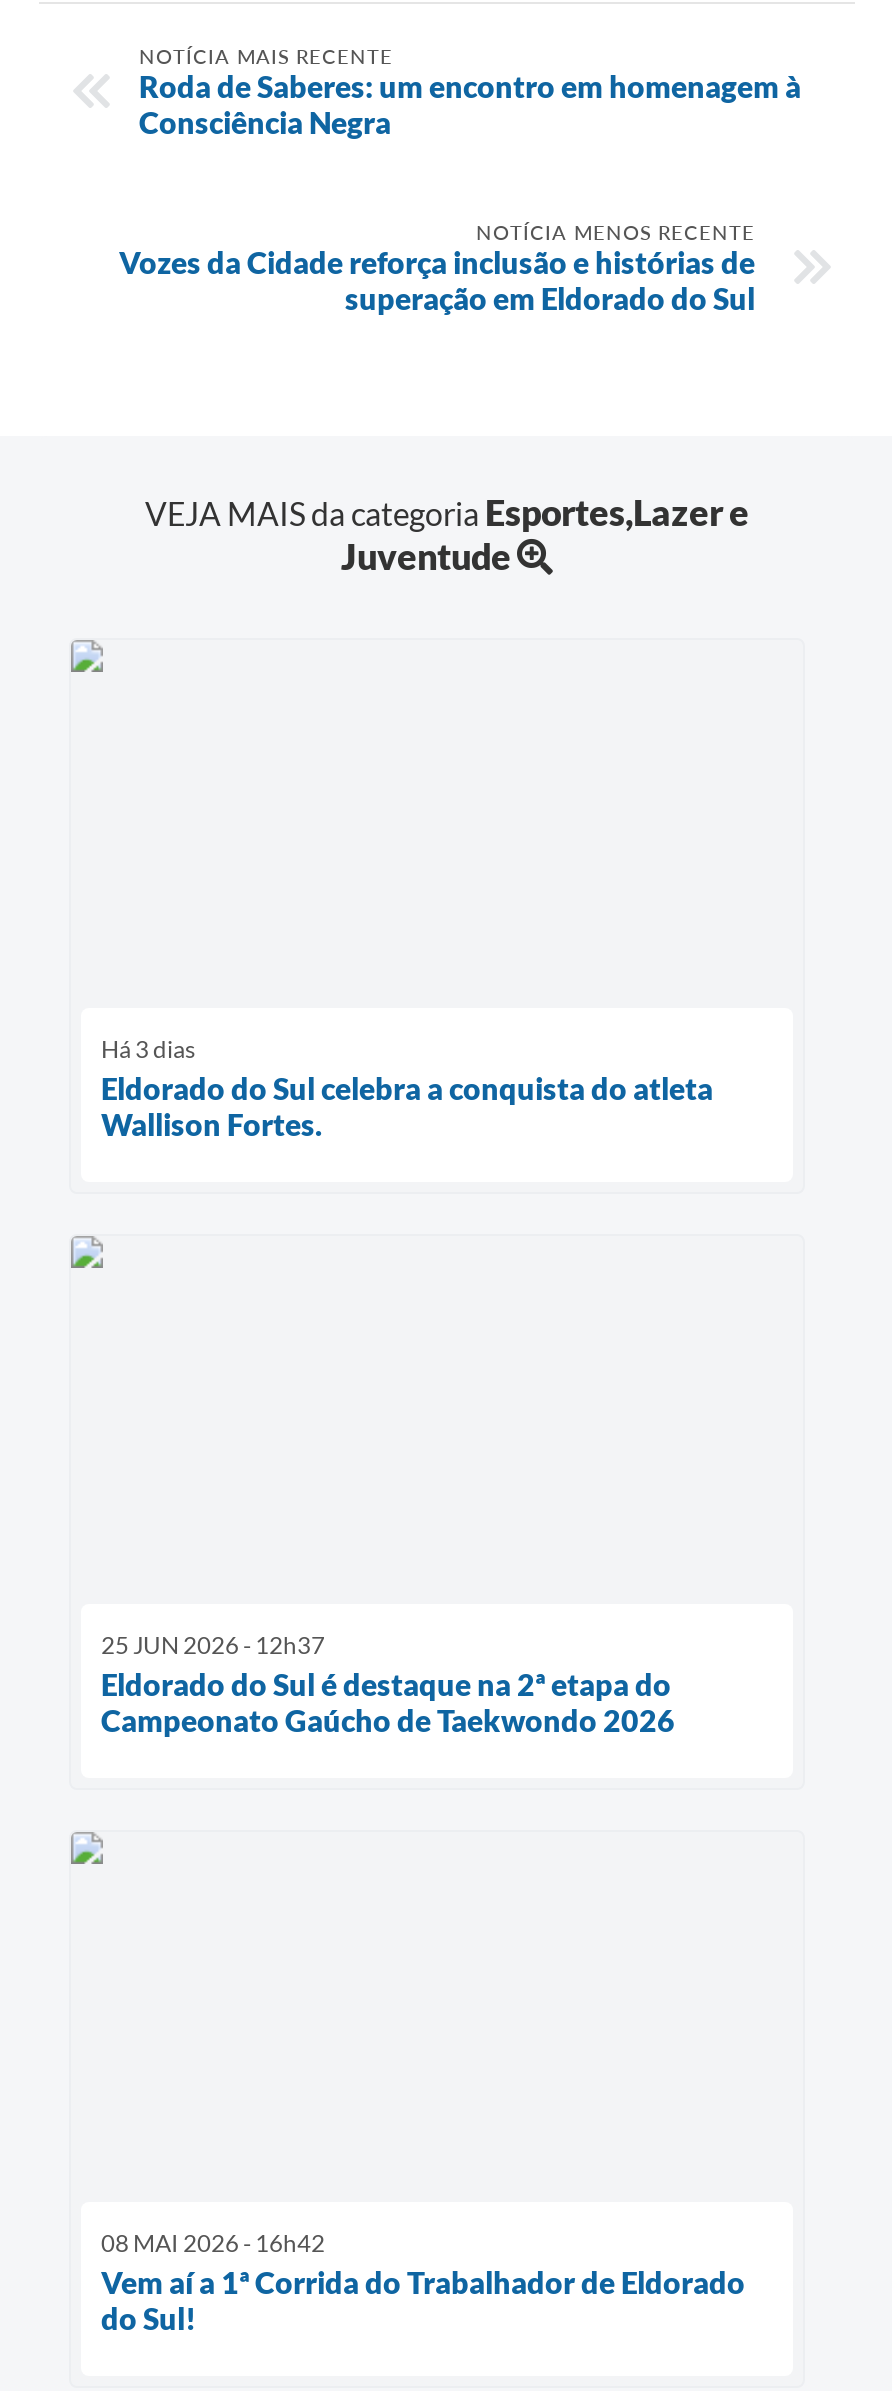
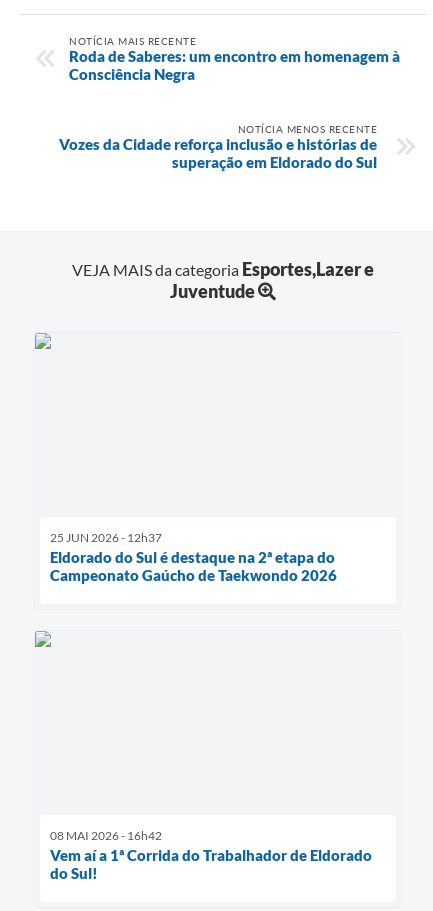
[101,1034,713,1142] Há 3 dias | Eldorado do Sul celebra a conquista do atleta | Wallison Fortes. -> none

